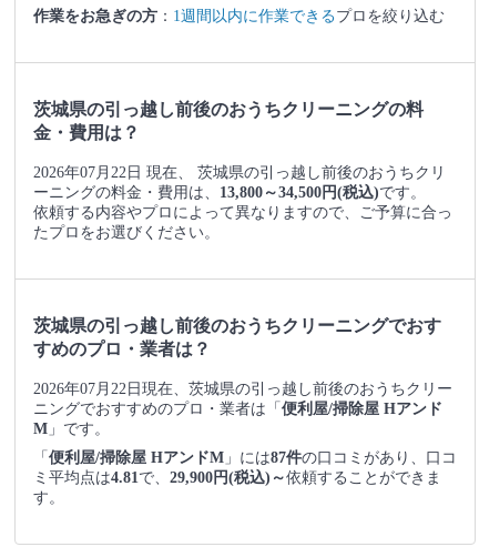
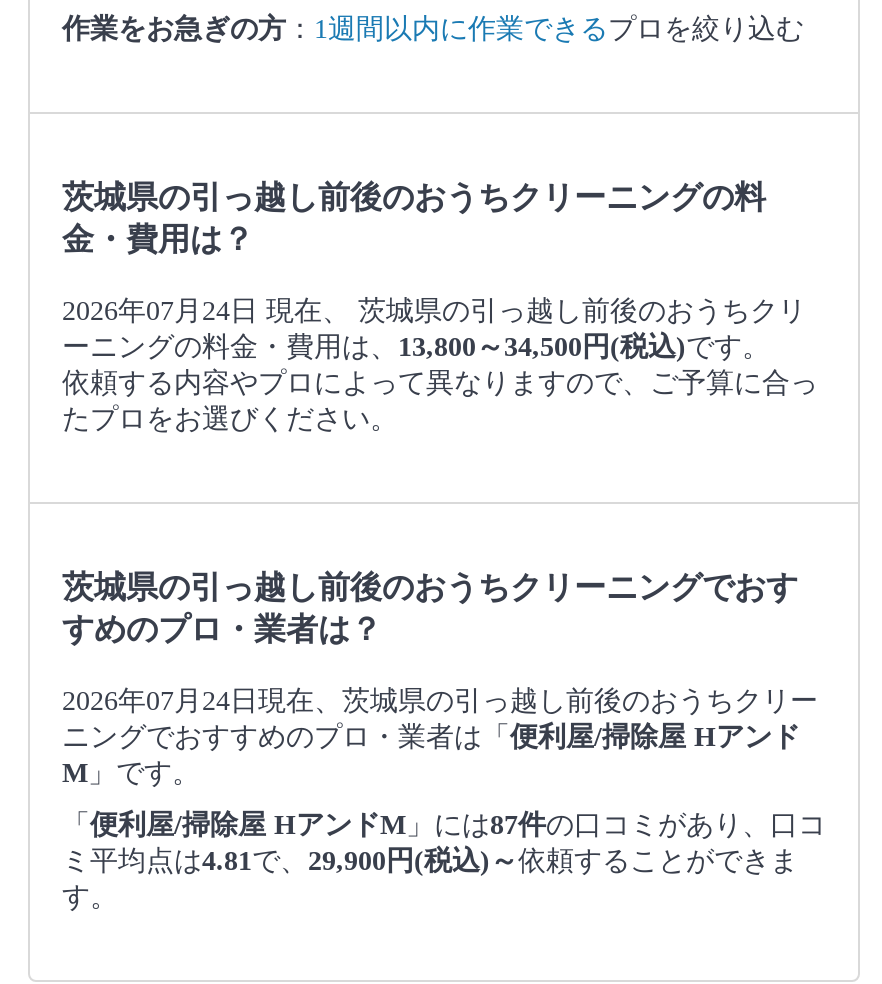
[33,164,446,181] 2026年07月22日 現在、 茨城県の引っ越し前後のおうちクリ -> [62,296,806,326] 2026年07月24日 現在、 茨城県の引っ越し前後のおうちクリ
[33,380,452,397] 2026年07月22日現在、茨城県の引っ越し前後のおうちクリー -> [62,686,818,716] 2026年07月24日現在、茨城県の引っ越し前後のおうちクリー

